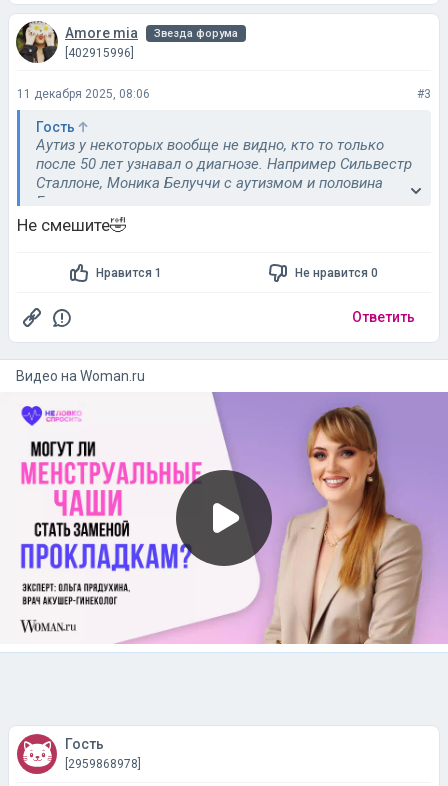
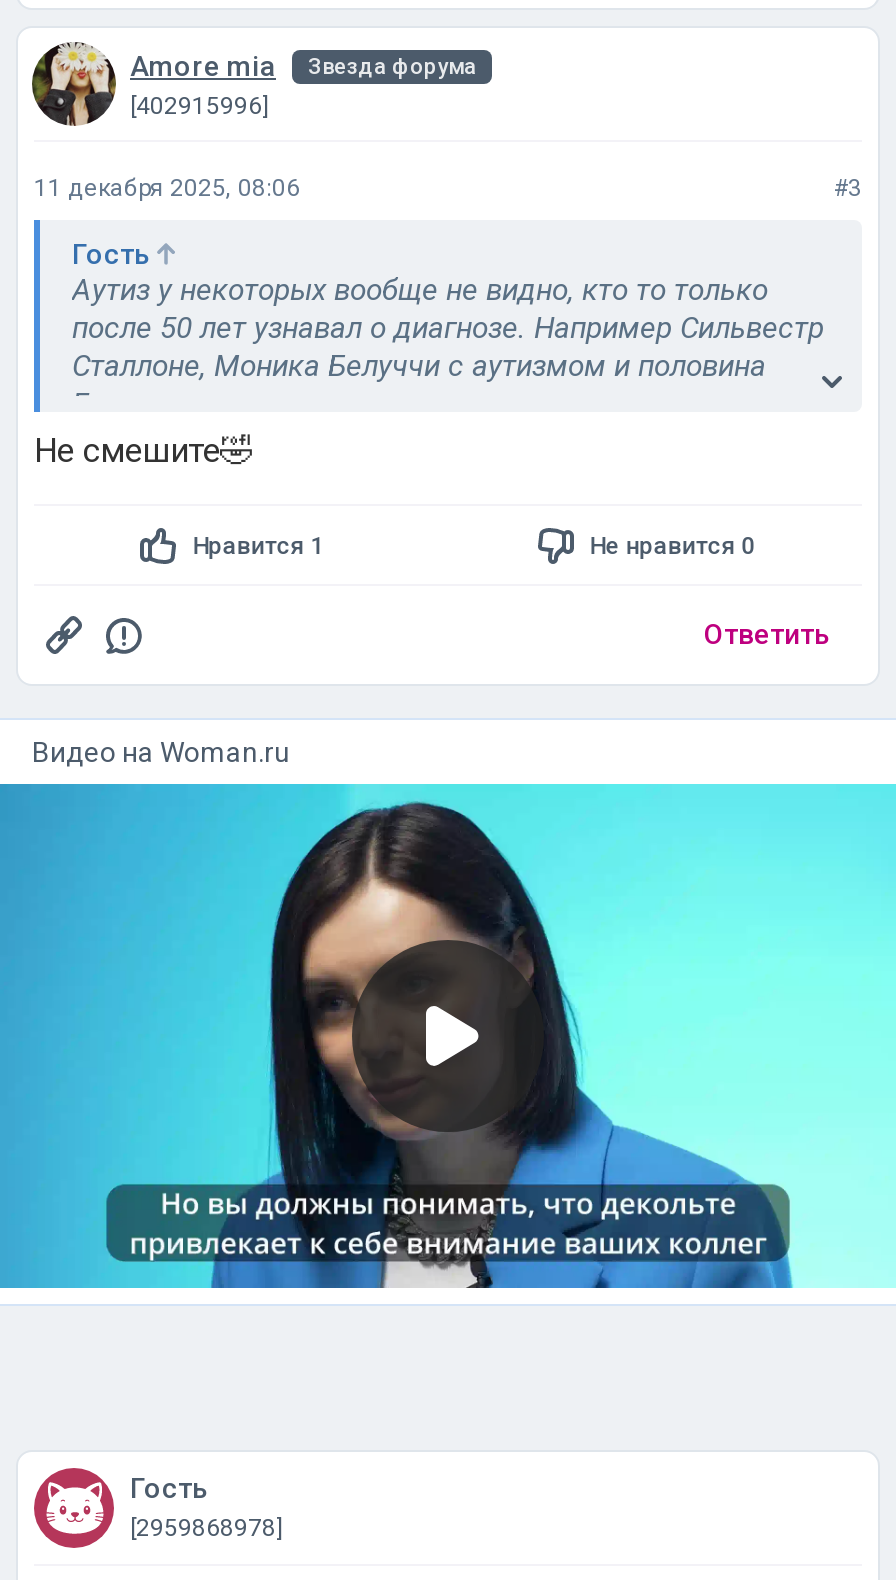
[3,391,445,645] [image] -> [6,782,890,1290] [image]

